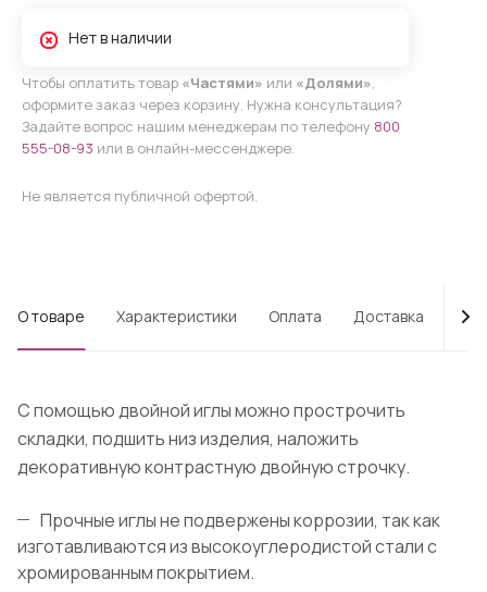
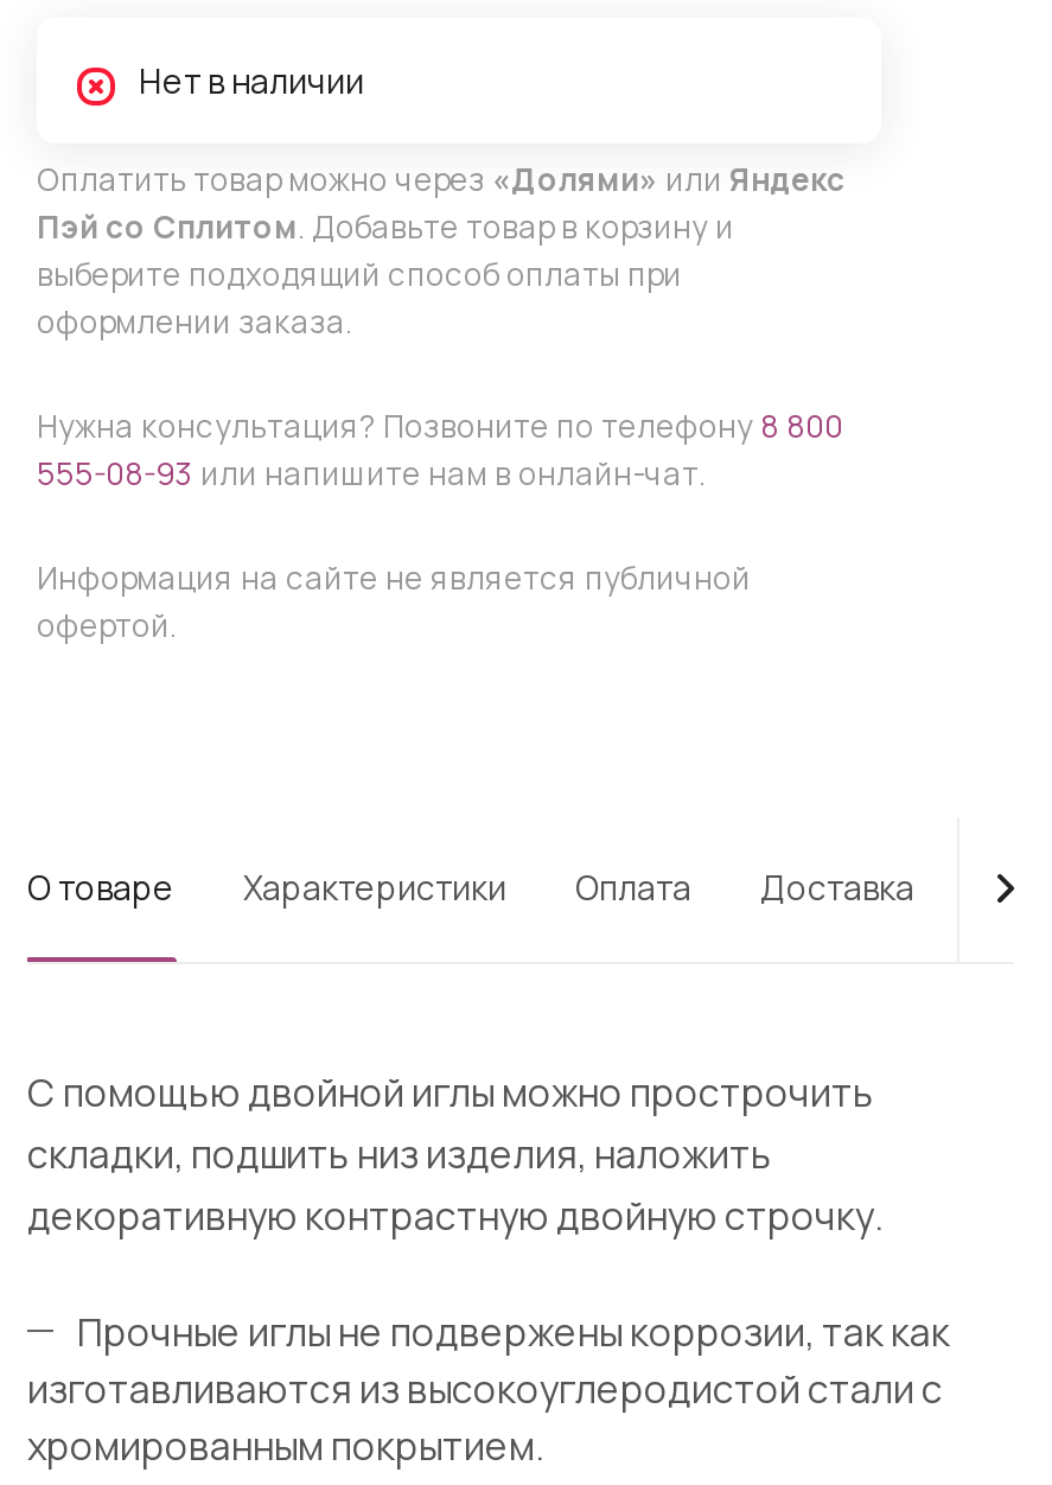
[22,73,402,206] Чтобы оплатить товар «Частями» или «Долями», | оформите заказ через корзину. Нужна консультация? | Задайте вопрос нашим менеджерам по телефону 800 | 555-08-93 или в онлайн-мессенджере. | Не является публичной офертой. -> [37,159,846,647] Оплатить товар можно через «Долями» или Яндекс | Пэй со Сплитом. Добавьте товар в корзину и | выберите подходящий способ оплаты при | оформлении заказа. | Нужна консультация? Позвоните по телефону 8 800 | 555-08-93 или напишите нам в онлайн-чат. | Информация на сайте не является публичной | офертой.

